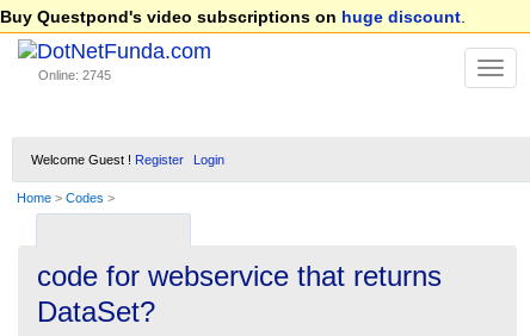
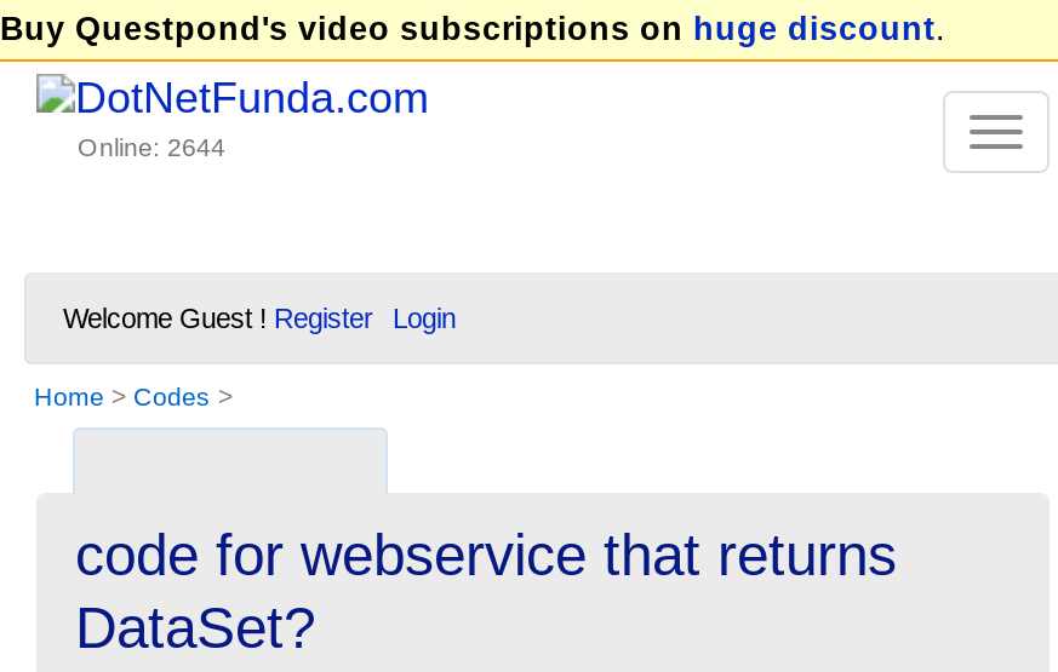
[38,68,111,82] Online: 2745 -> [78,132,225,162] Online: 2644

